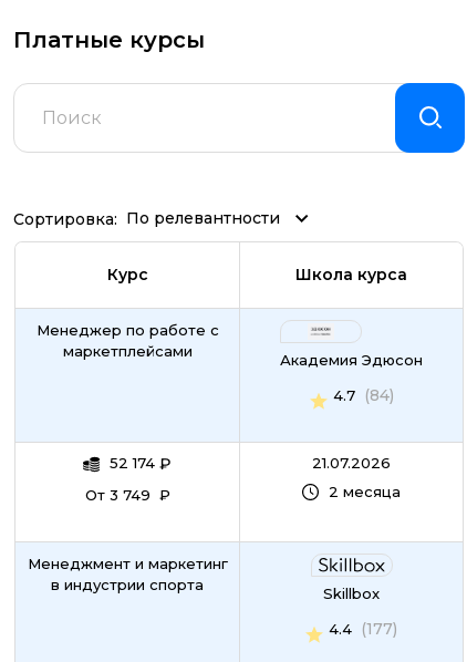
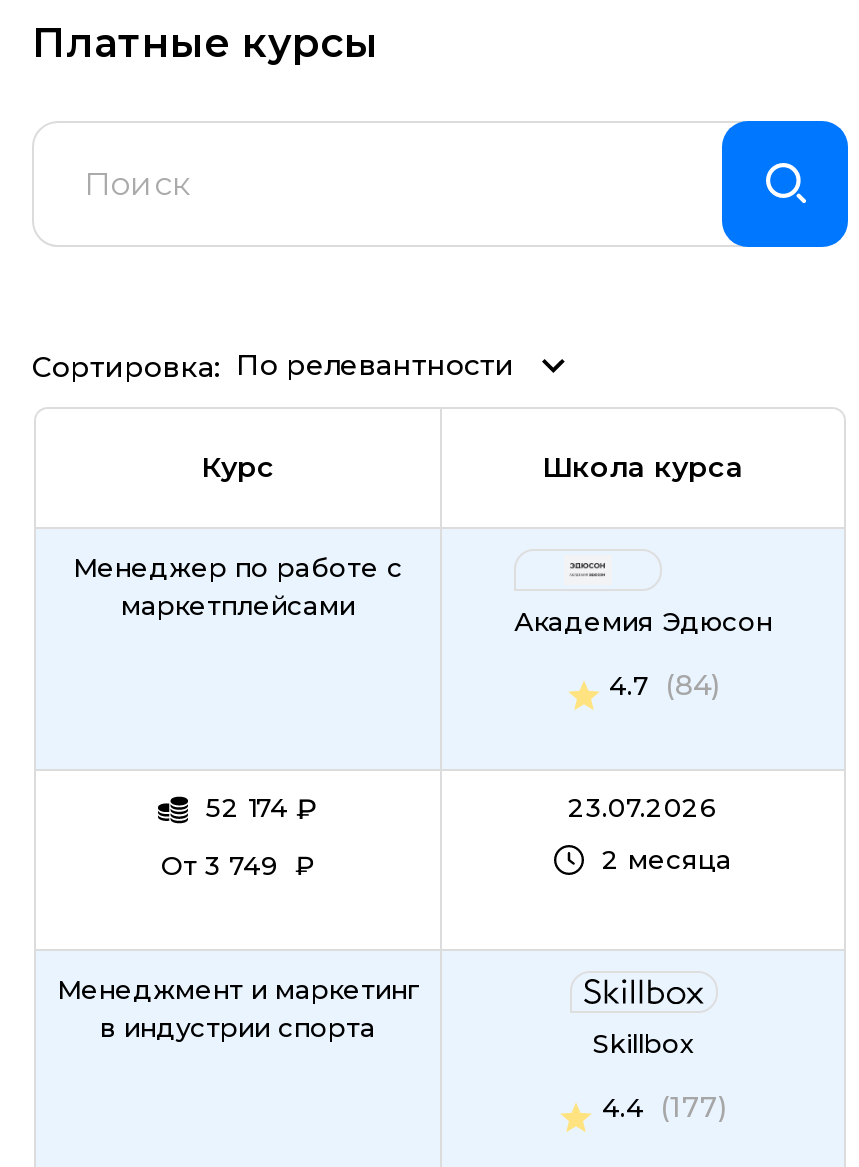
[312,454,391,472] 21.07.2026 -> [568,791,718,823] 23.07.2026

